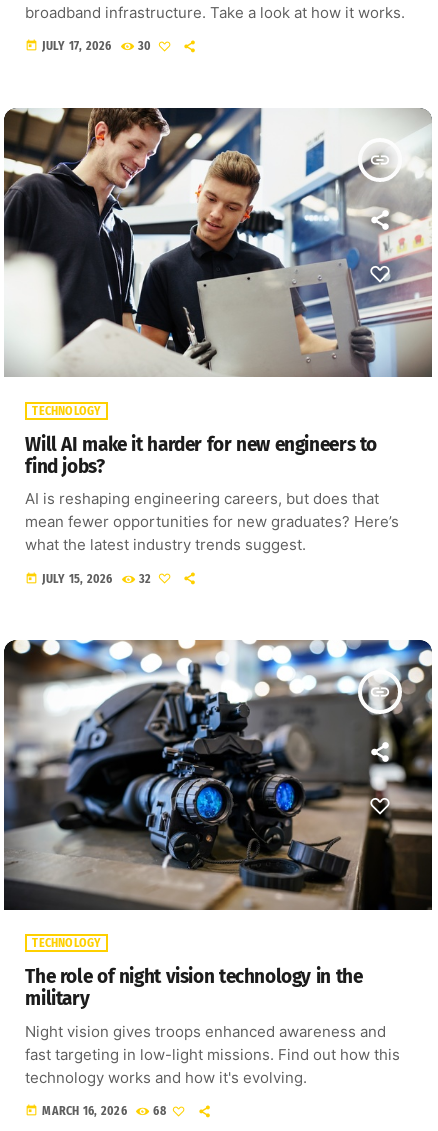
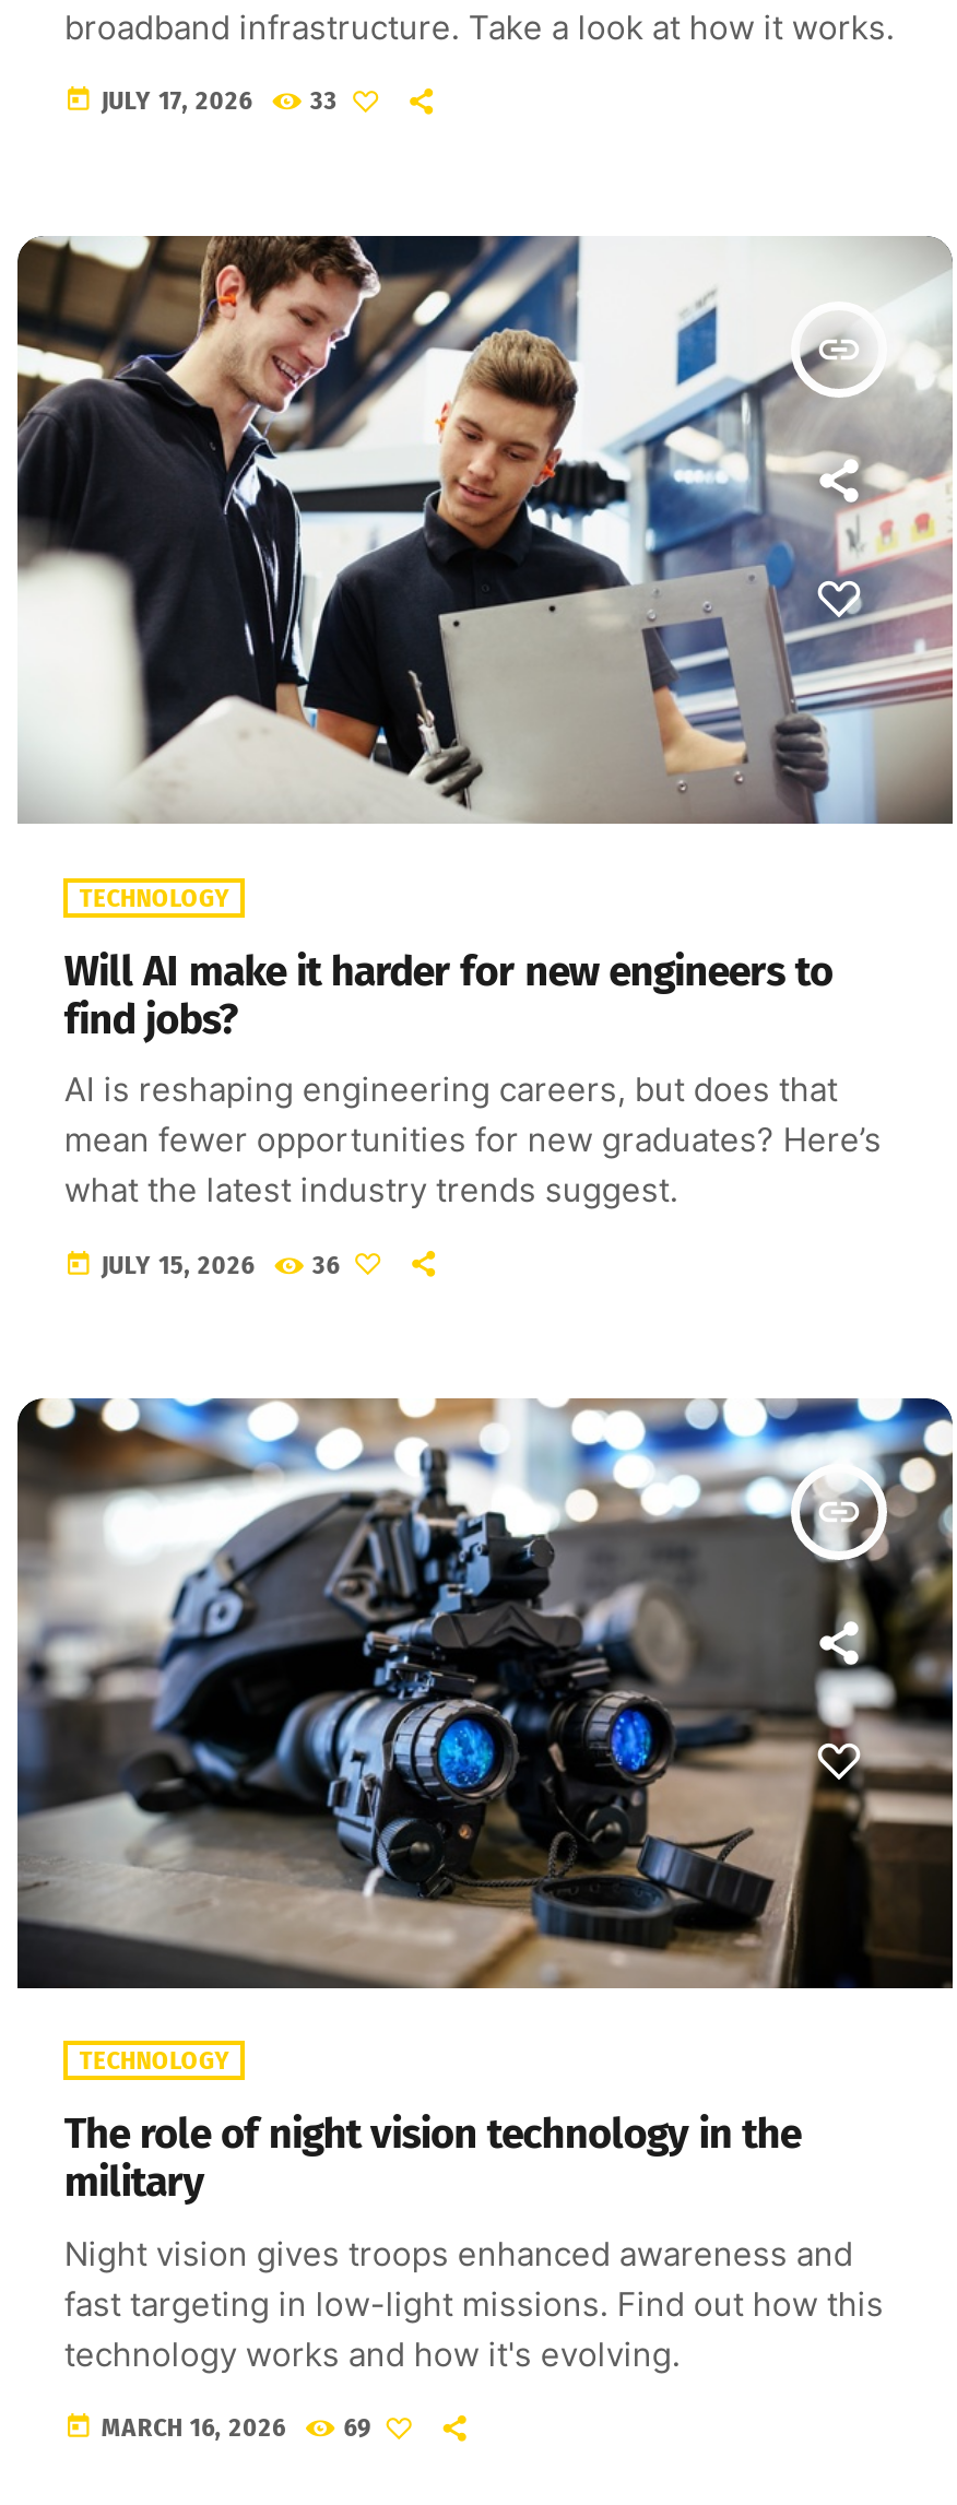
[138,39,151,53] 30 -> [310,86,338,116] 33
[139,572,151,586] 32 -> [312,1249,340,1280] 36
[153,1104,166,1118] 68 -> [344,2413,371,2443] 69

